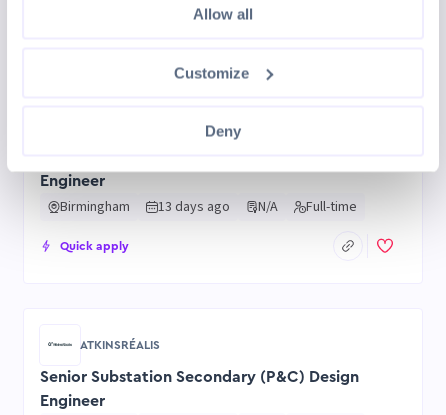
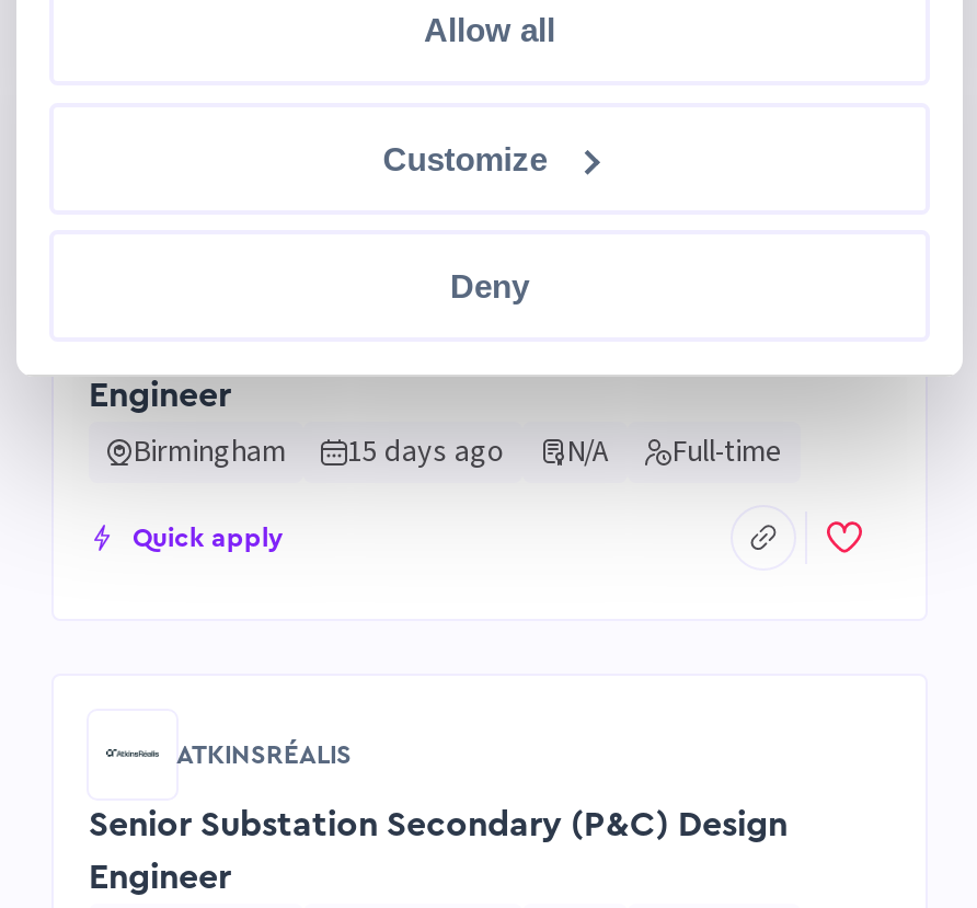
[60,197,357,217] Birmingham 13 days ago N/A Full-time -> [133,430,783,474] Birmingham 15 days ago N/A Full-time

